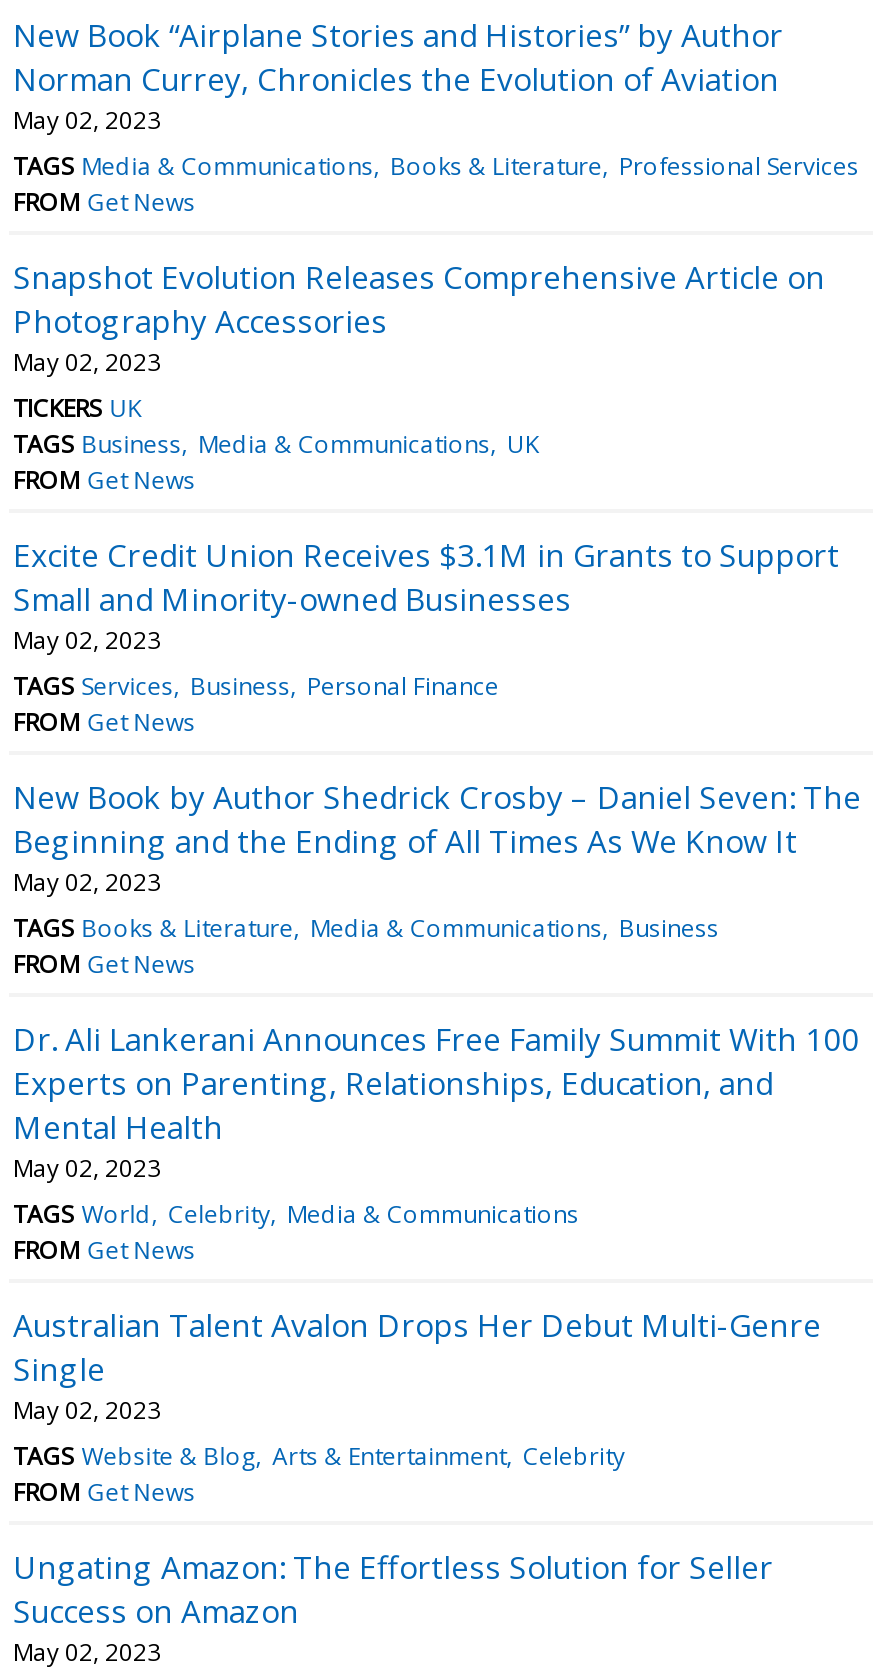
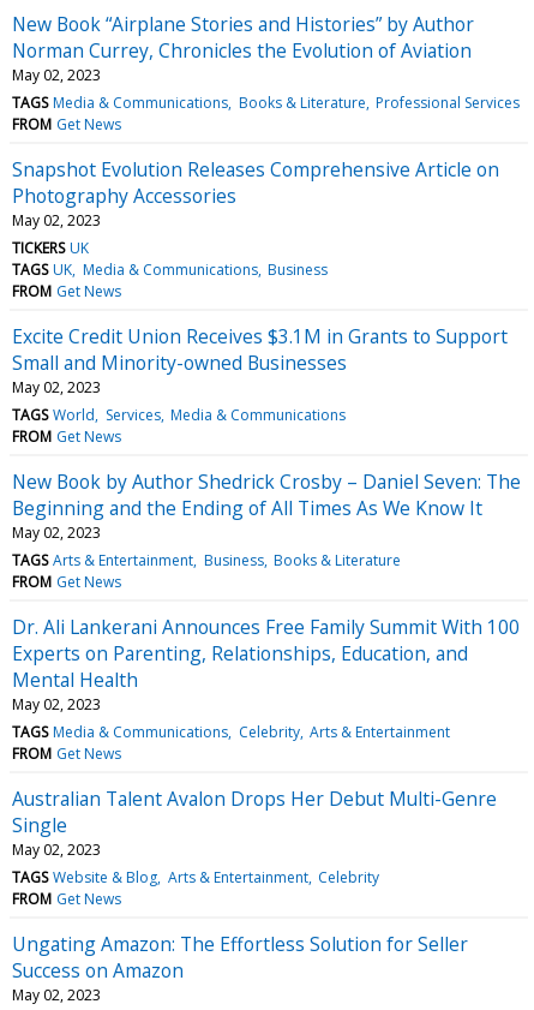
[13,427,539,461] TAGS Business Media & Communications UK -> [12,259,327,280] TAGS UK Media & Communications Business
[13,669,499,703] TAGS Services Business Personal Finance -> [12,405,345,425] TAGS World Services Media & Communications
[13,911,719,945] TAGS Books & Literature Media & Communications Business -> [12,550,401,570] TAGS Arts & Entertainment Business Books & Literature
[13,1197,579,1231] TAGS World Celebrity Media & Communications -> [12,722,450,742] TAGS Media & Communications Celebrity Arts & Entertainment

